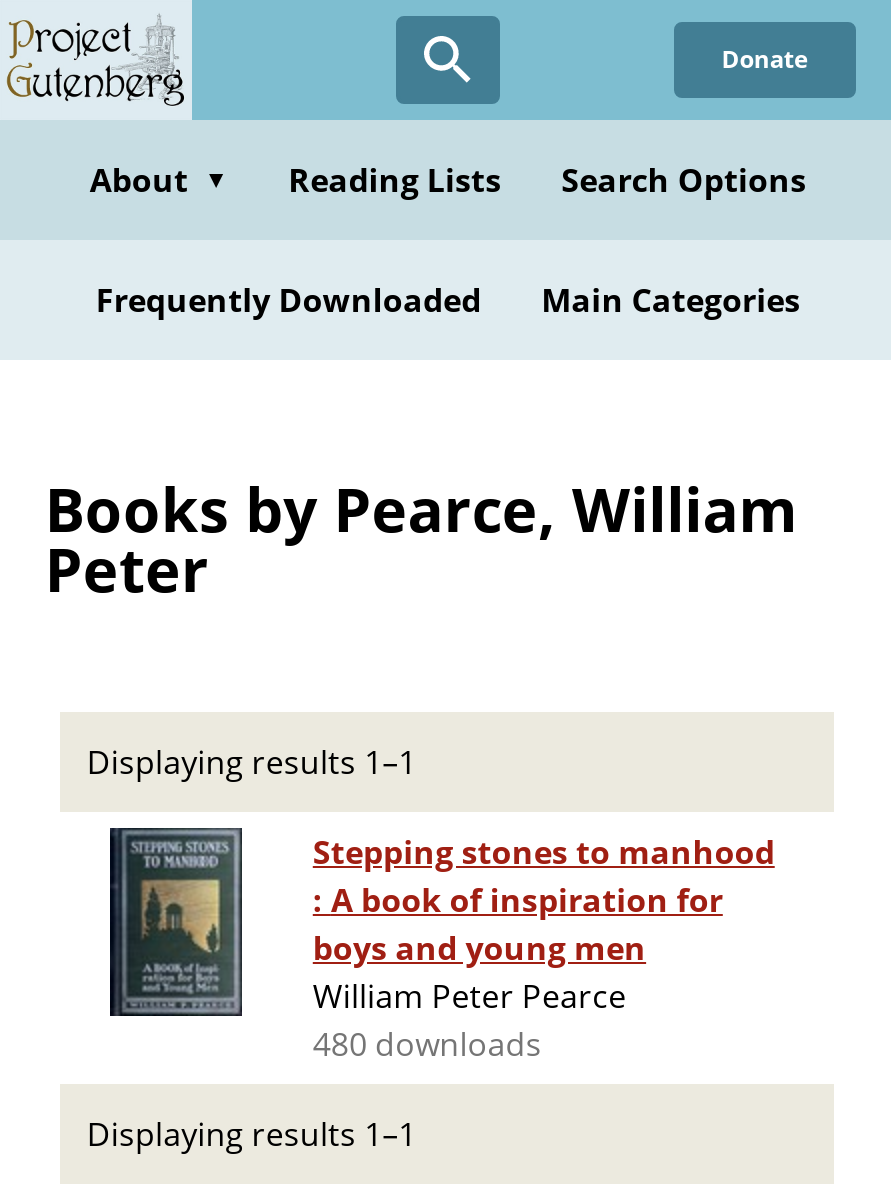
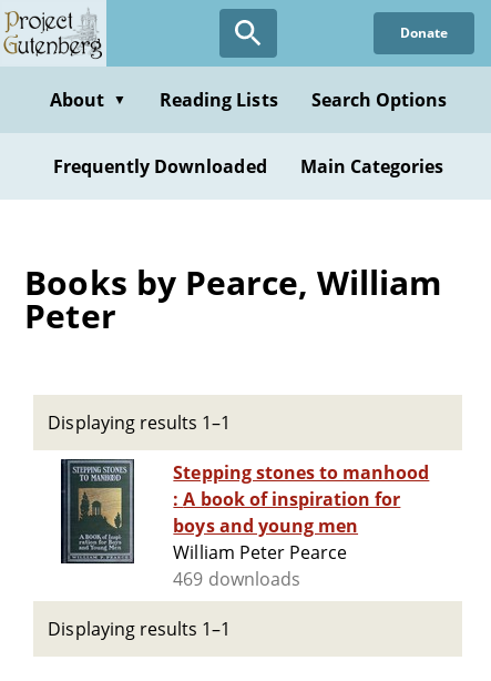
[313,1022,542,1066] 480 downloads -> [173,567,300,591] 469 downloads

